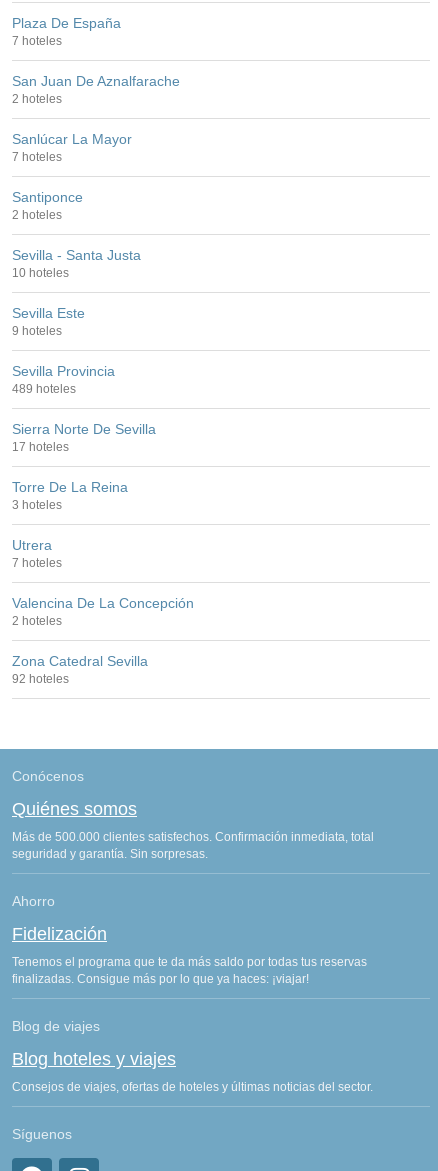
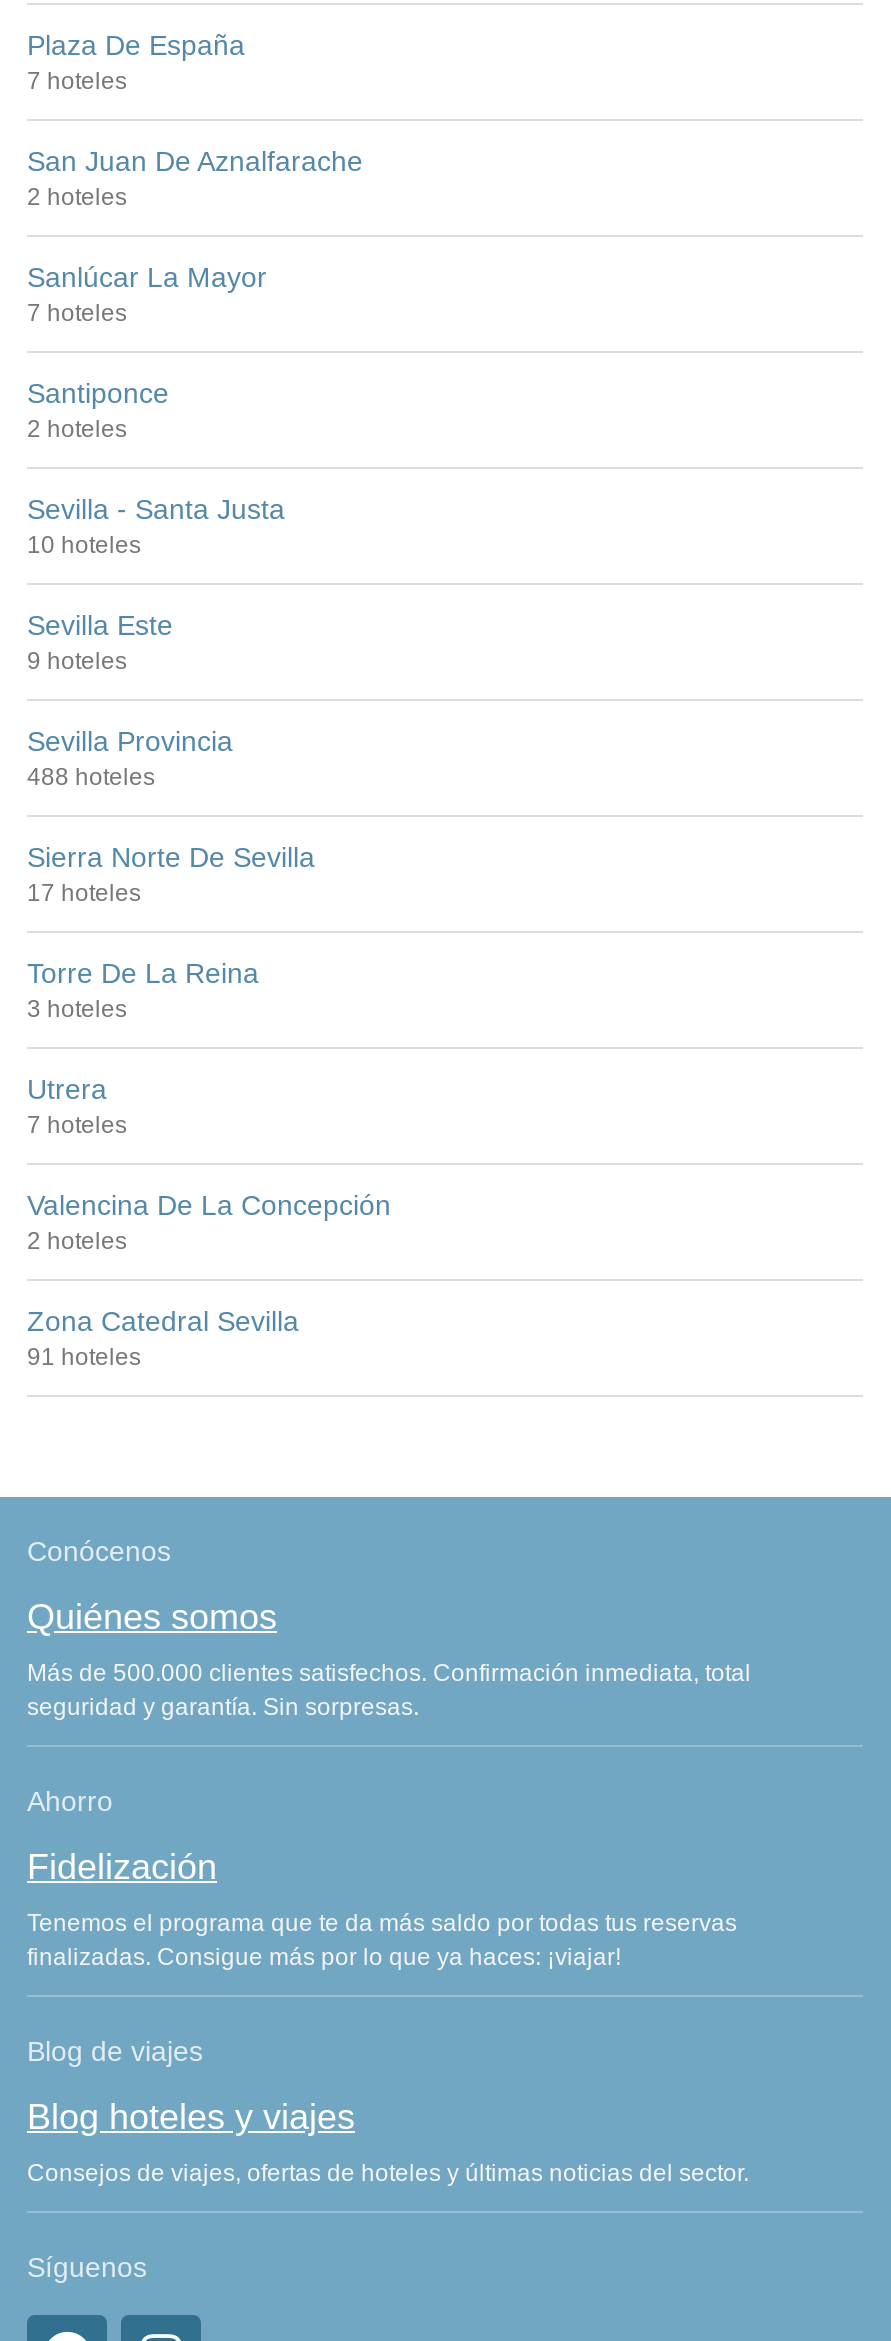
[12,382,76,396] 489 hoteles -> [27,763,155,791] 488 hoteles
[12,672,69,686] 92 hoteles -> [27,1343,141,1371] 91 hoteles

